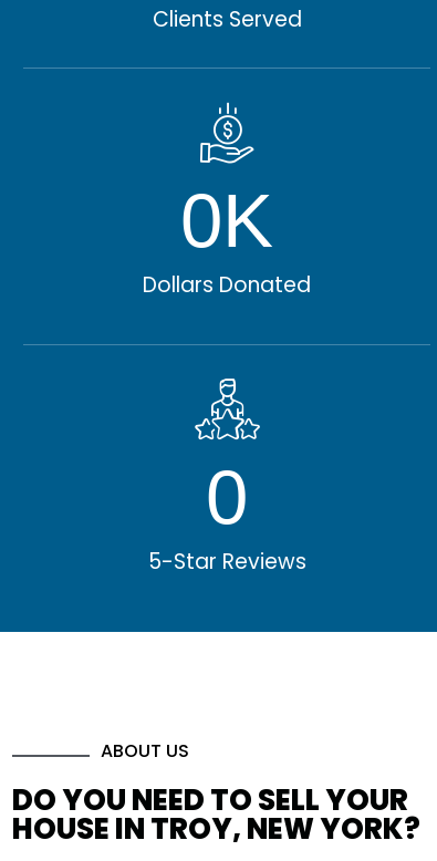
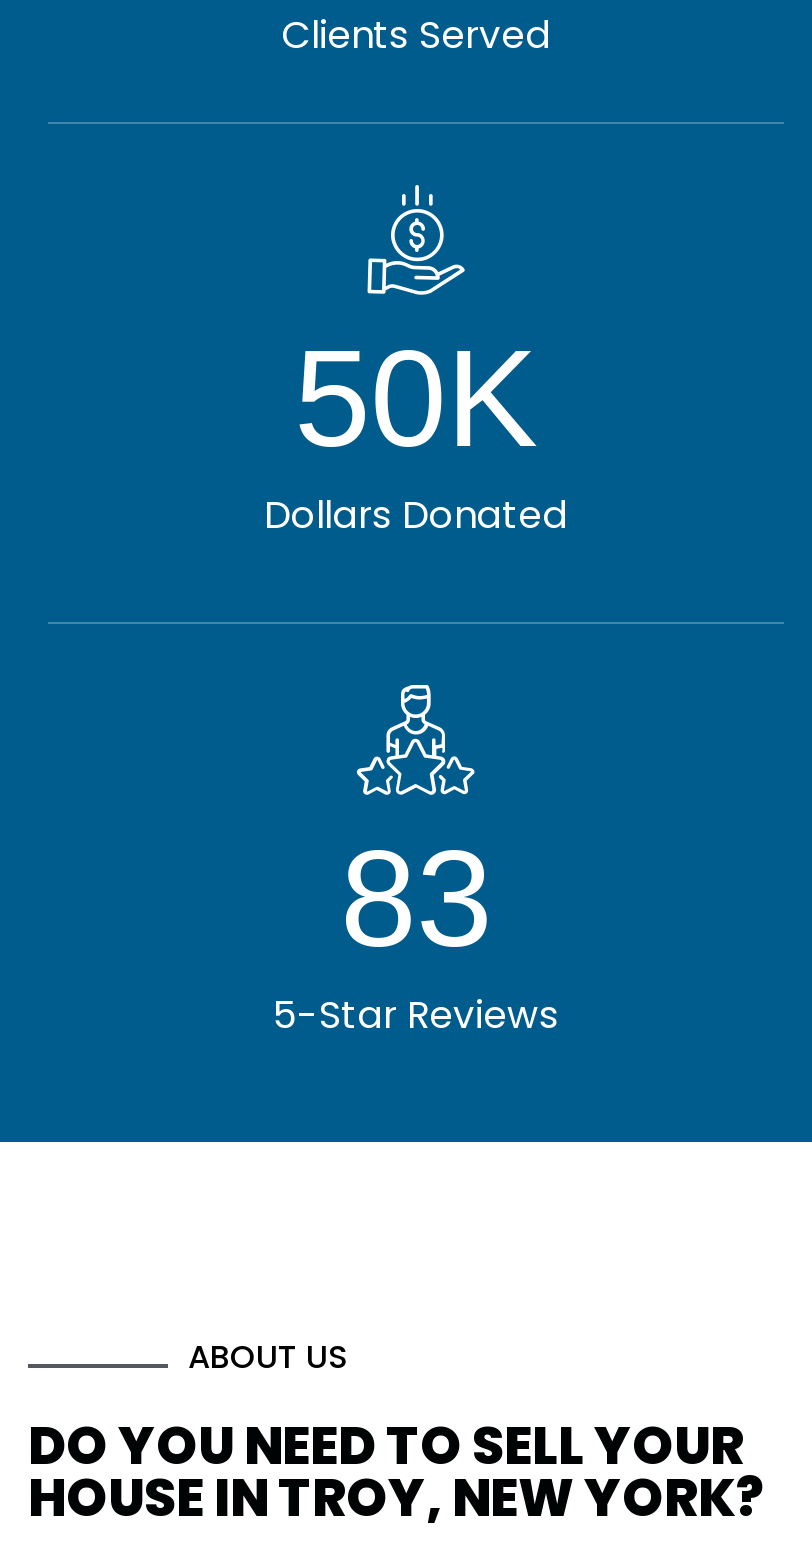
[180,178,273,263] 0K -> [294,322,538,476] 50K
[206,455,248,540] 0 -> [340,822,492,976] 83

